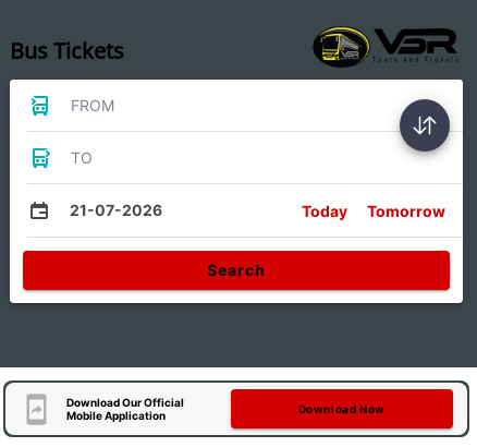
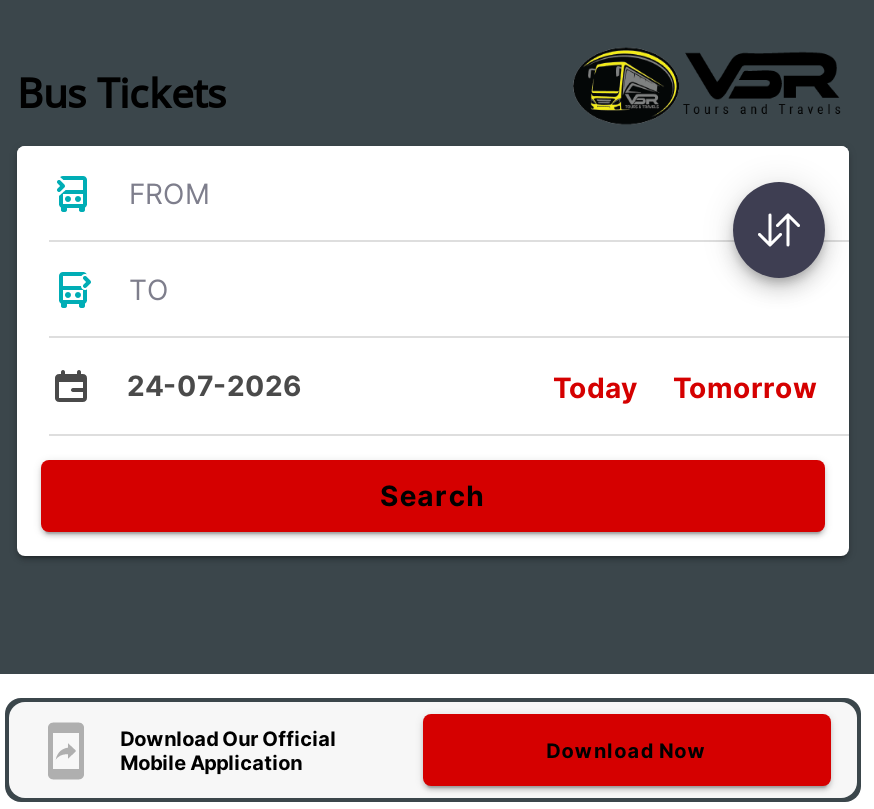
[70,201,162,219] 21-07-2026 -> [127,368,301,402] 24-07-2026

